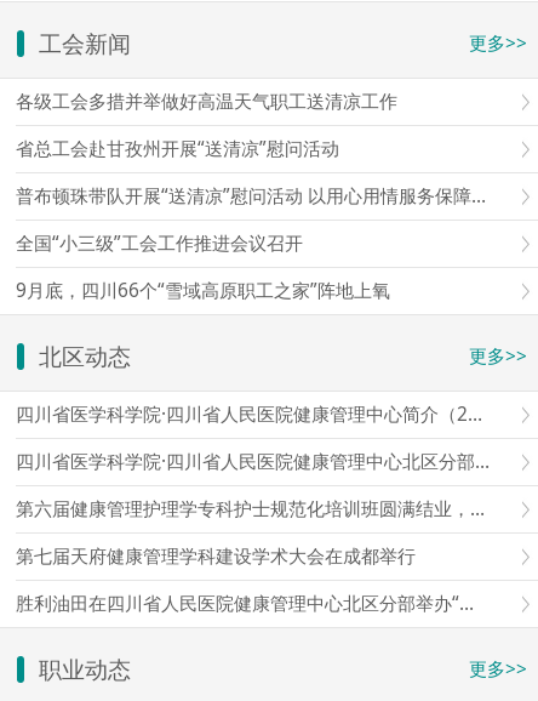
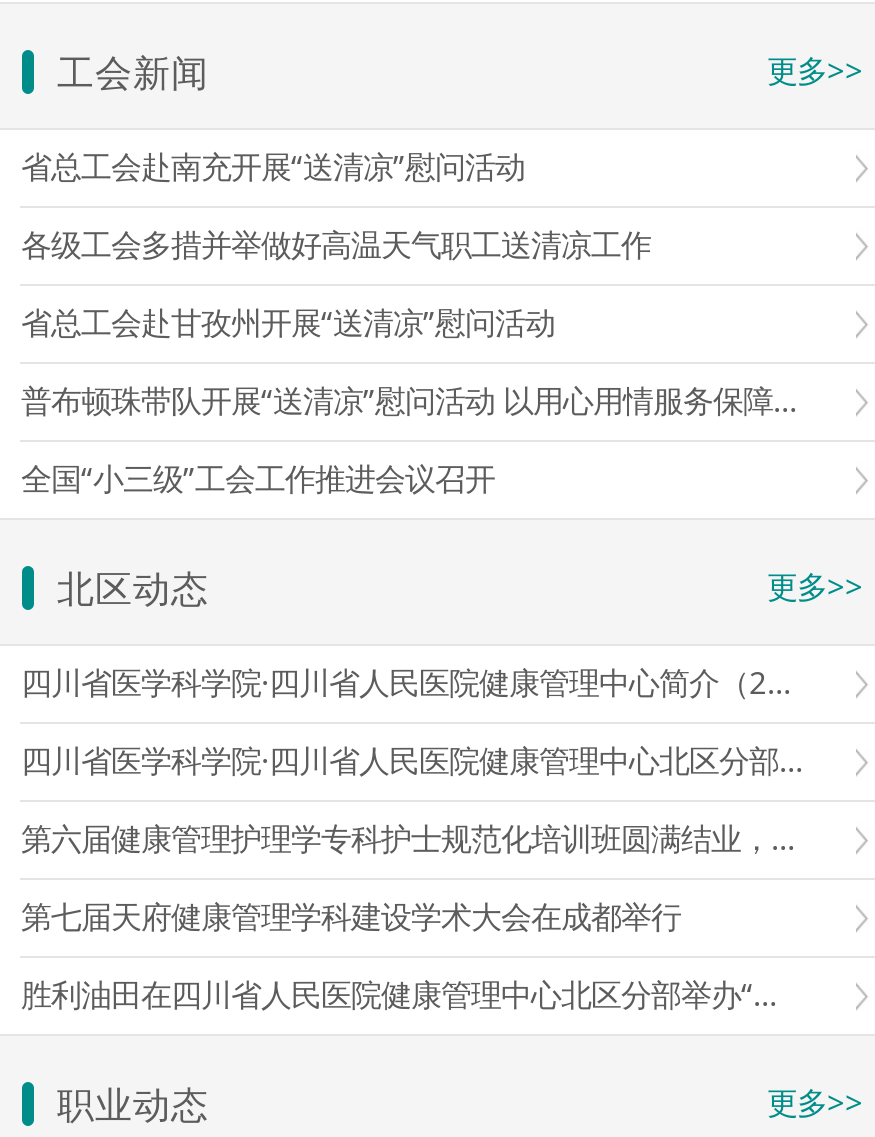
none -> [21,146,525,188] 省总工会赴南充开展“送清凉”慰问活动
moved [16,89,398,256] -> [21,224,651,500]: 各级工会多措并举做好高温天气职工送清凉工作 | 省总工会赴甘孜州开展“送清凉”慰问活动 | 全国“小三级”工会工作推进会议召开
[16,278,391,303] 9月底，四川66个“雪域高原职工之家”阵地上氧 -> none

